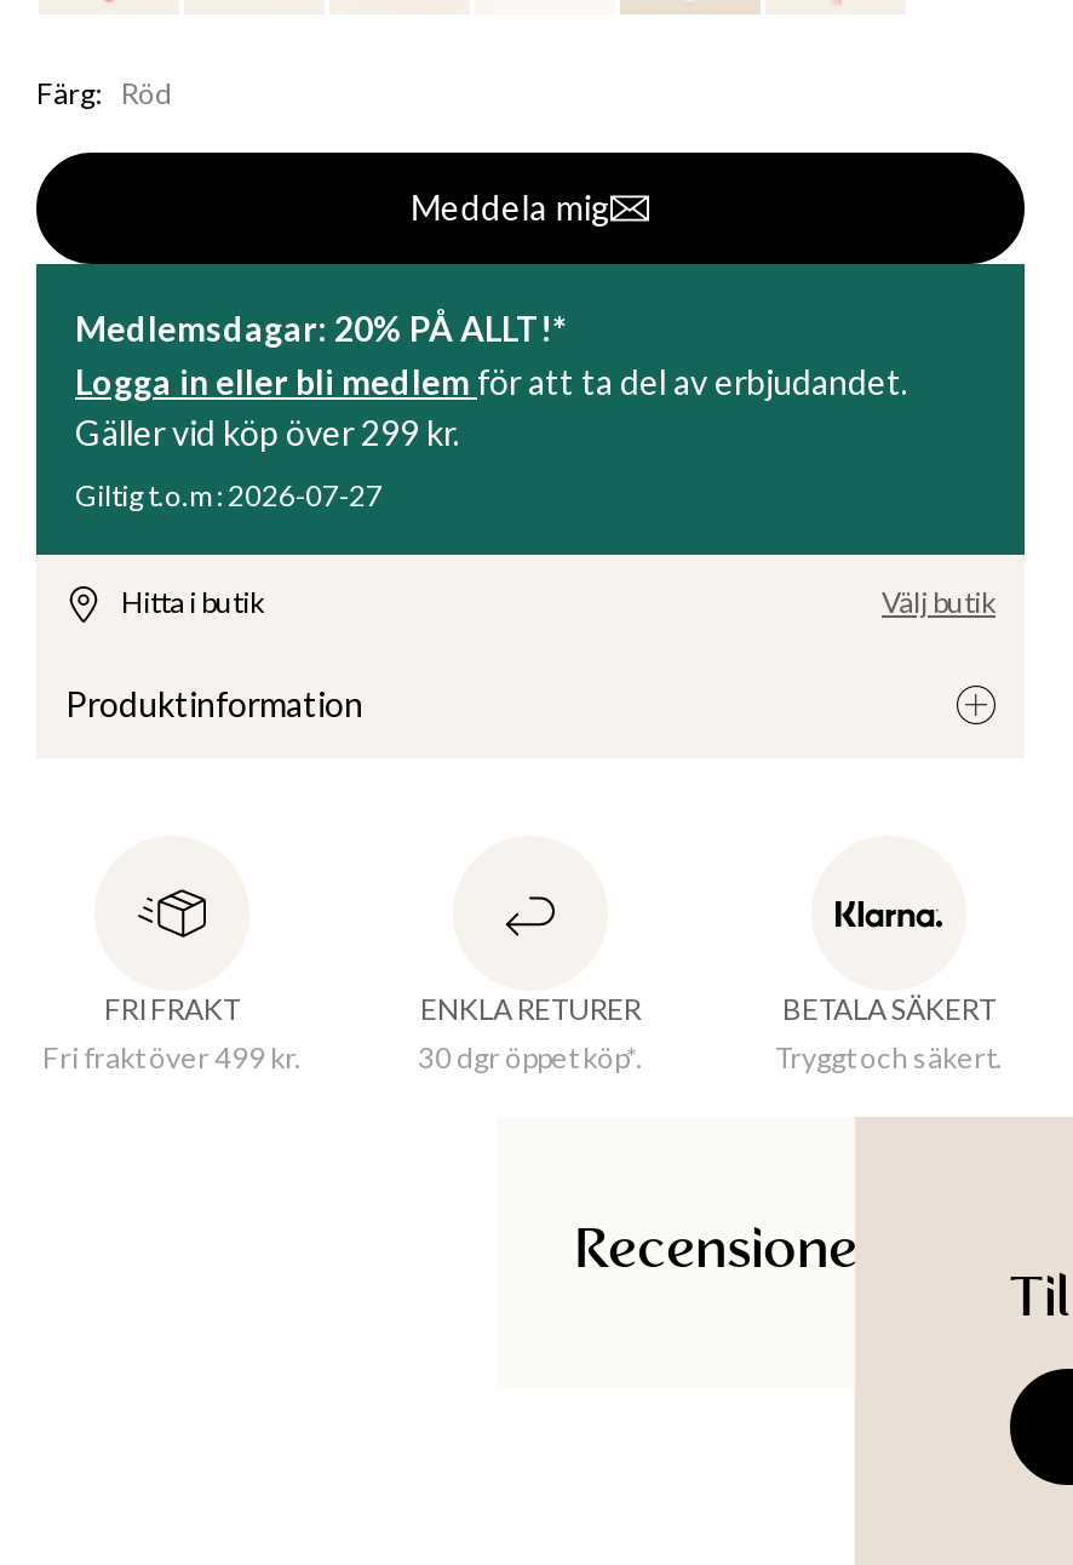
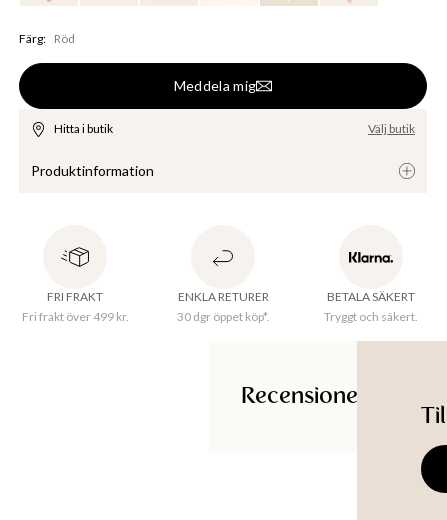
[34,262,1027,557] [image] | Medlemsdagar: 20% PÅ ALLT!* | Logga in eller bli medlem för att ta del av erbjudandet. | Gäller vid köp över 299 kr. | Giltig t.o.m: 2026-07-27 -> none

